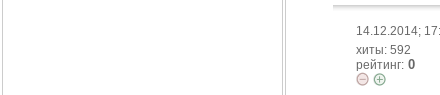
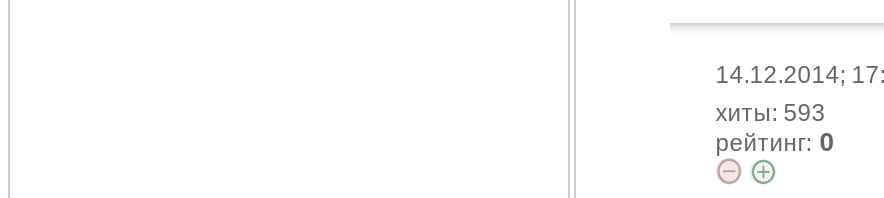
[356,43,411,57] хиты: 592 -> [716,100,826,128] хиты: 593

